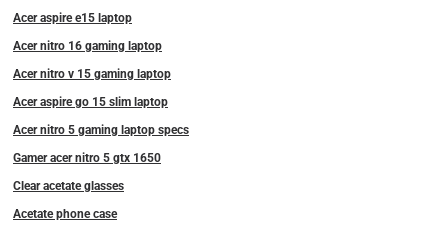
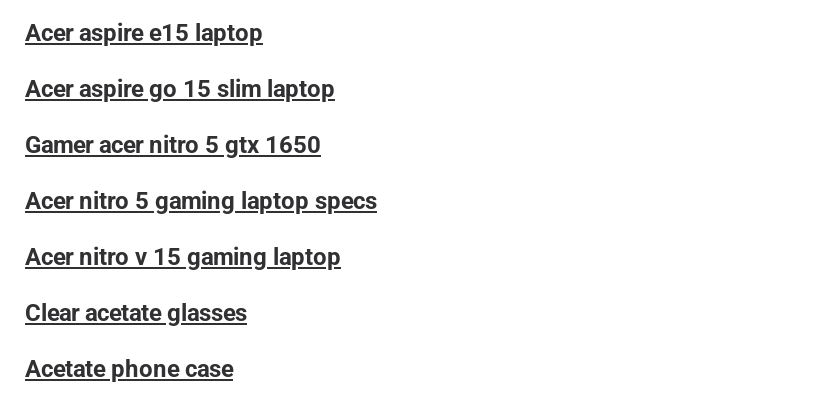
[13,39,162,53] Acer nitro 16 gaming laptop -> none
moved [13,67,171,81] -> [25,243,341,271]: Acer nitro v 15 gaming laptop
moved [13,95,189,165] -> [25,75,377,215]: Acer aspire go 15 slim laptop | Acer nitro 5 gaming laptop specs | Gamer acer nitro 5 gtx 1650

